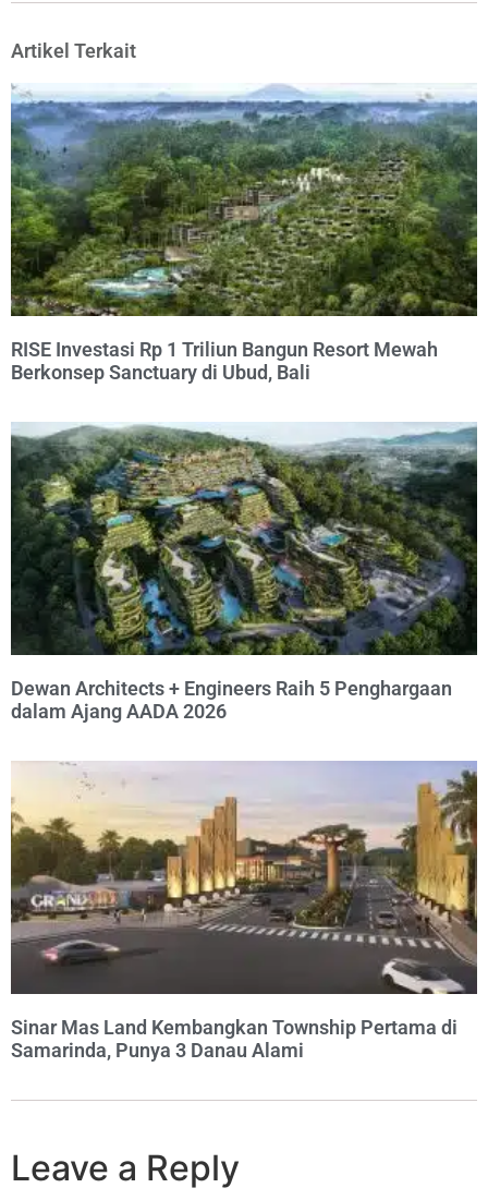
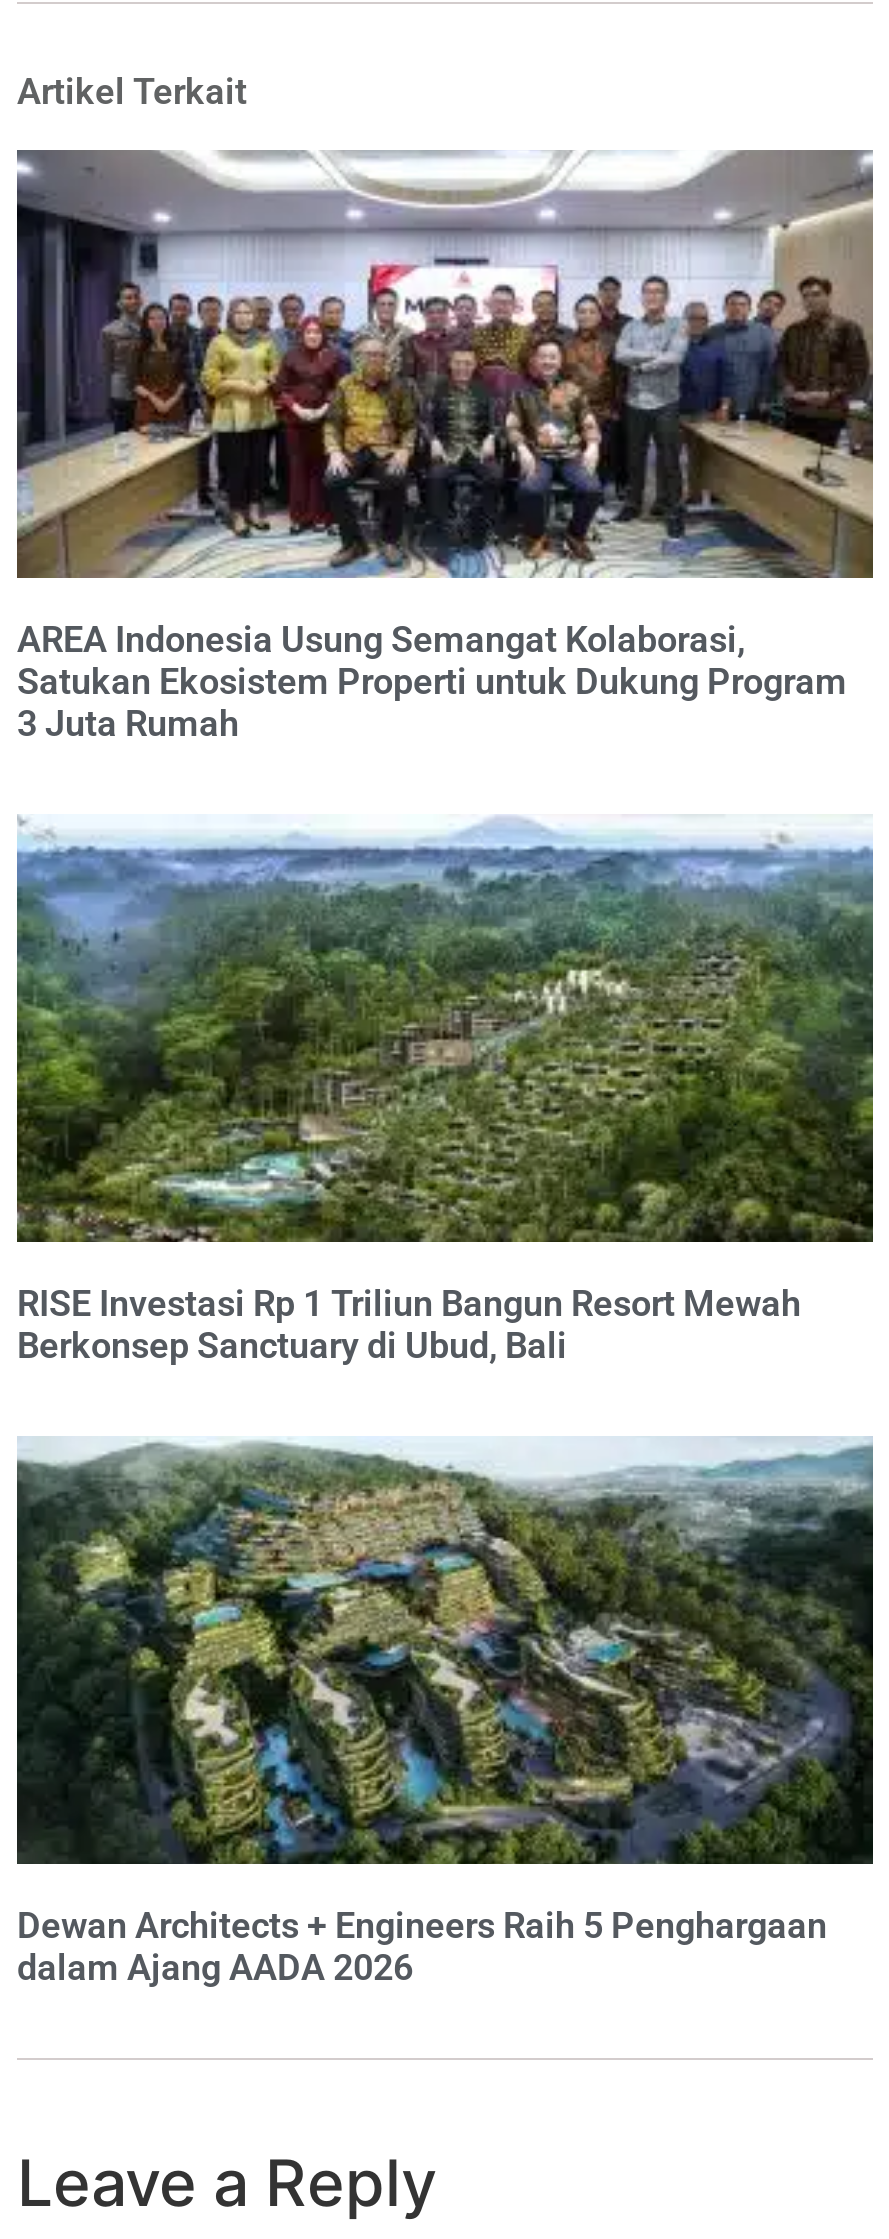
none -> [15,148,875,745] [image] | AREA Indonesia Usung Semangat Kolaborasi, | Satukan Ekosistem Properti untuk Dukung Program | 3 Juta Rumah
moved [9,83,479,723] -> [13,814,877,1989]: [image] | RISE Investasi Rp 1 Triliun Bangun Resort Mewah | Berkonsep Sanctuary di Ubud, Bali | Dewan Architects + Engineers Raih 5 Penghargaan | dalam Ajang AADA 2026
[10,761,478,1062] [image] | Sinar Mas Land Kembangkan Township Pertama di | Samarinda, Punya 3 Danau Alami -> none

